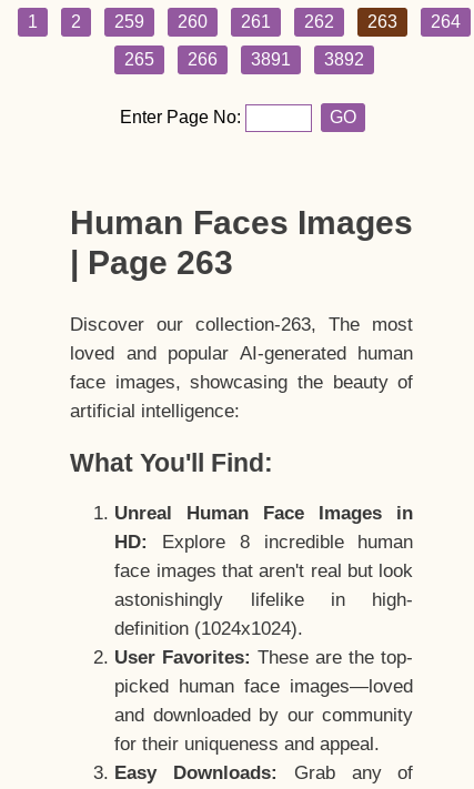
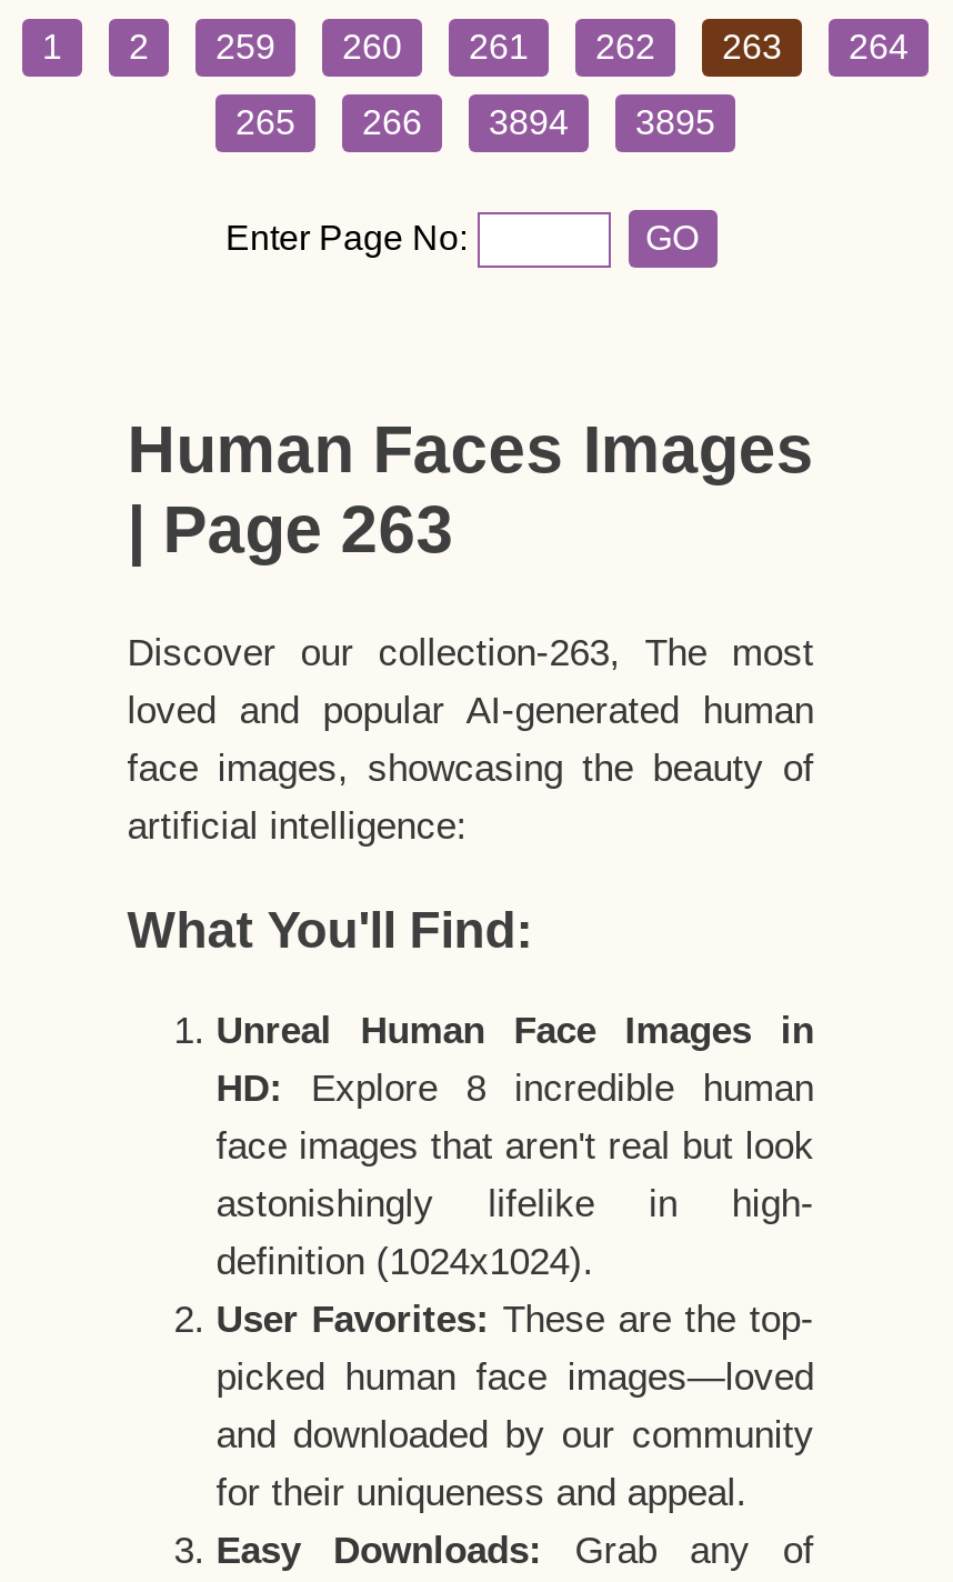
[251,50,291,69] 3891 -> [489,104,569,142] 3894
[324,50,364,69] 3892 -> [635,104,715,142] 3895

